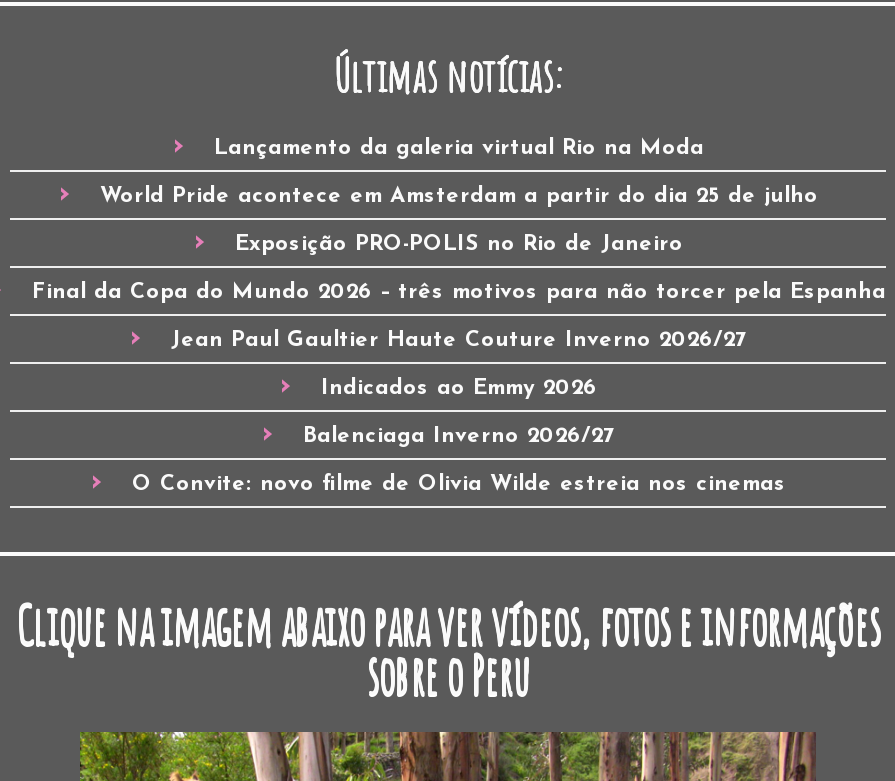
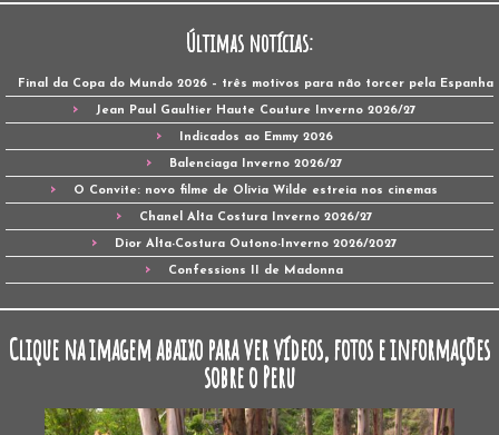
[100,138,818,256] Lançamento da galeria virtual Rio na Moda | World Pride acontece em Amsterdam a partir do dia 25 de julho | Exposição PRO-POLIS no Rio de Janeiro -> none
moved [32,282,886,496] -> [18,77,493,196]: Final da Copa do Mundo 2026 – três motivos para não torcer pela Espanha | Jean Paul Gaultier Haute Couture Inverno 2026/27 | Indicados ao Emmy 2026 | Balenciaga Inverno 2026/27 | O Convite: novo filme de Olivia Wilde estreia nos cinemas
none -> [114,211,397,276] Chanel Alta Costura Inverno 2026/27 | Dior Alta-Costura Outono-Inverno 2026/2027 | Confessions II de Madonna

